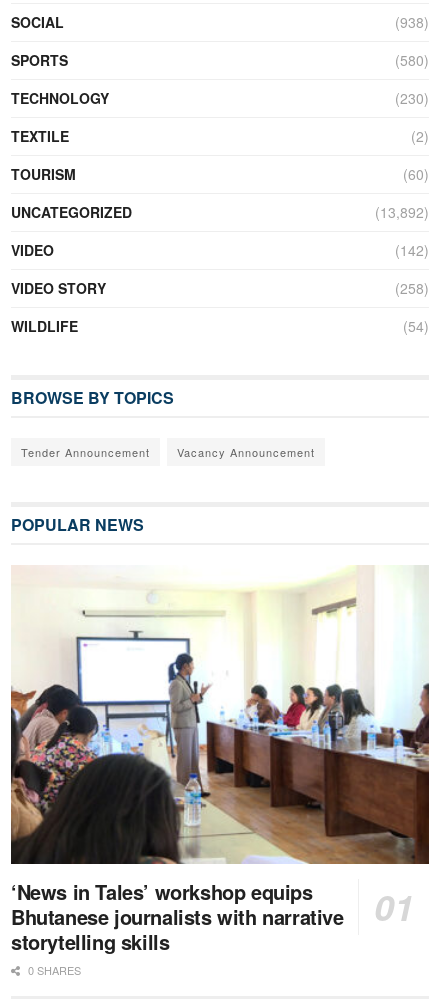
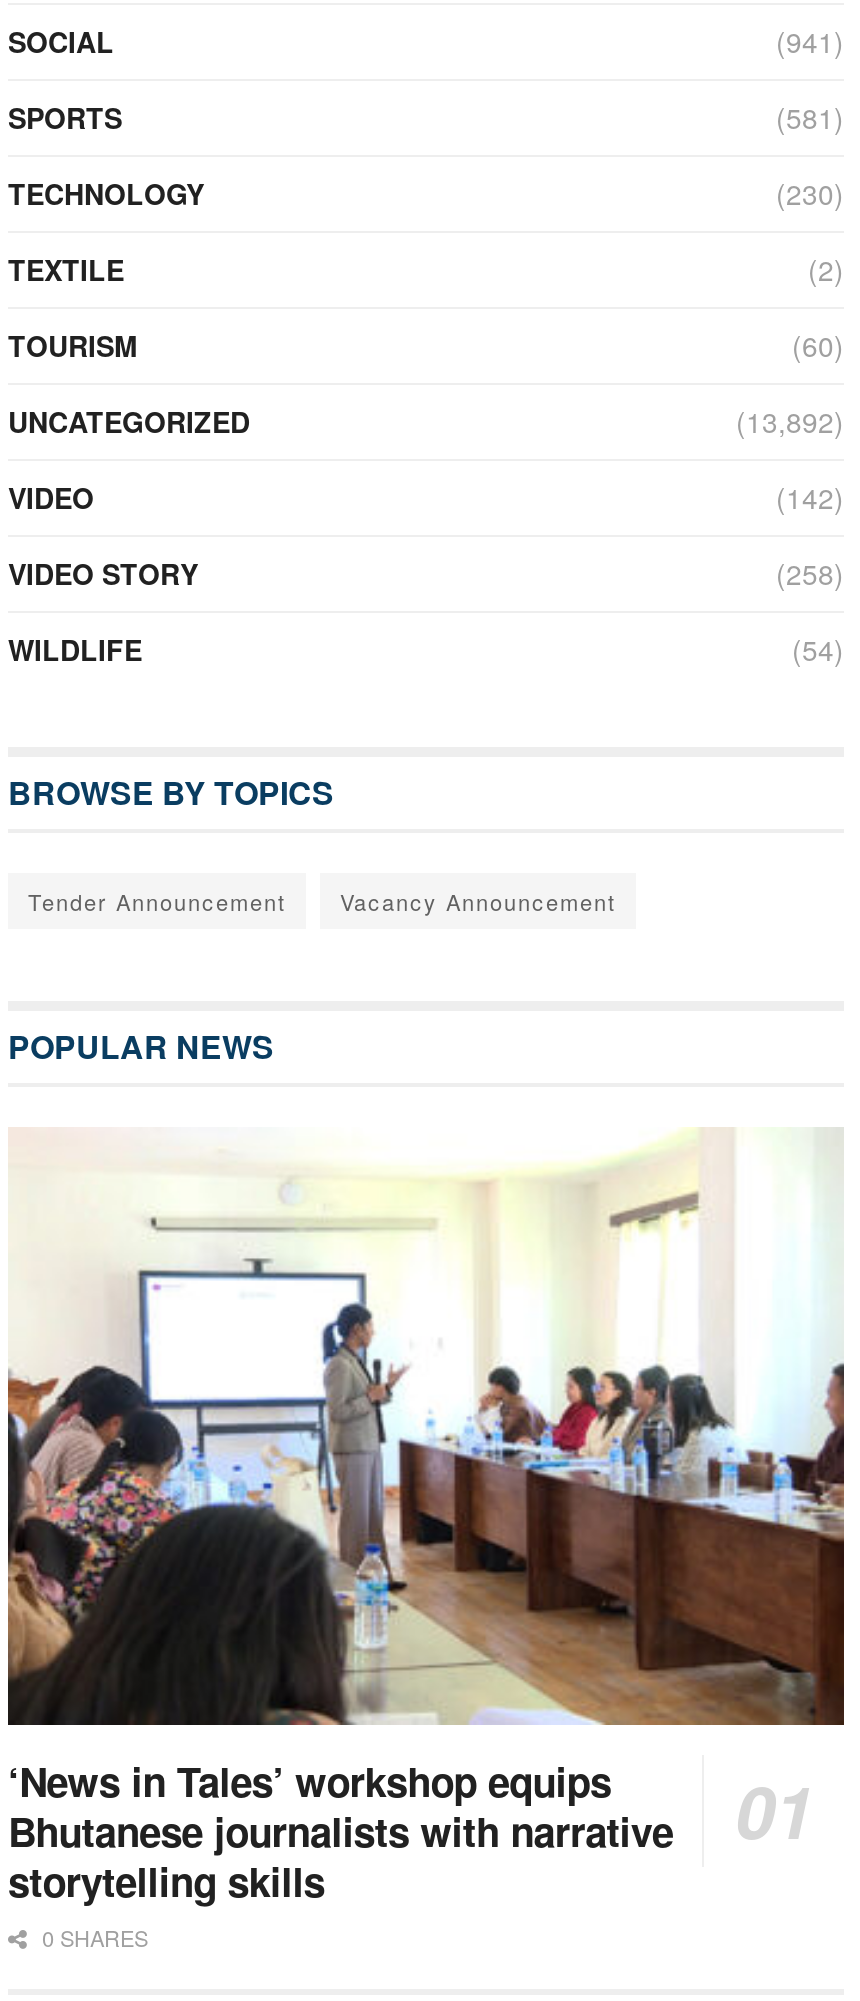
[395,12,429,32] (938) -> [776,22,844,62] (941)
[395,50,429,70] (580) -> [776,98,844,138] (581)

